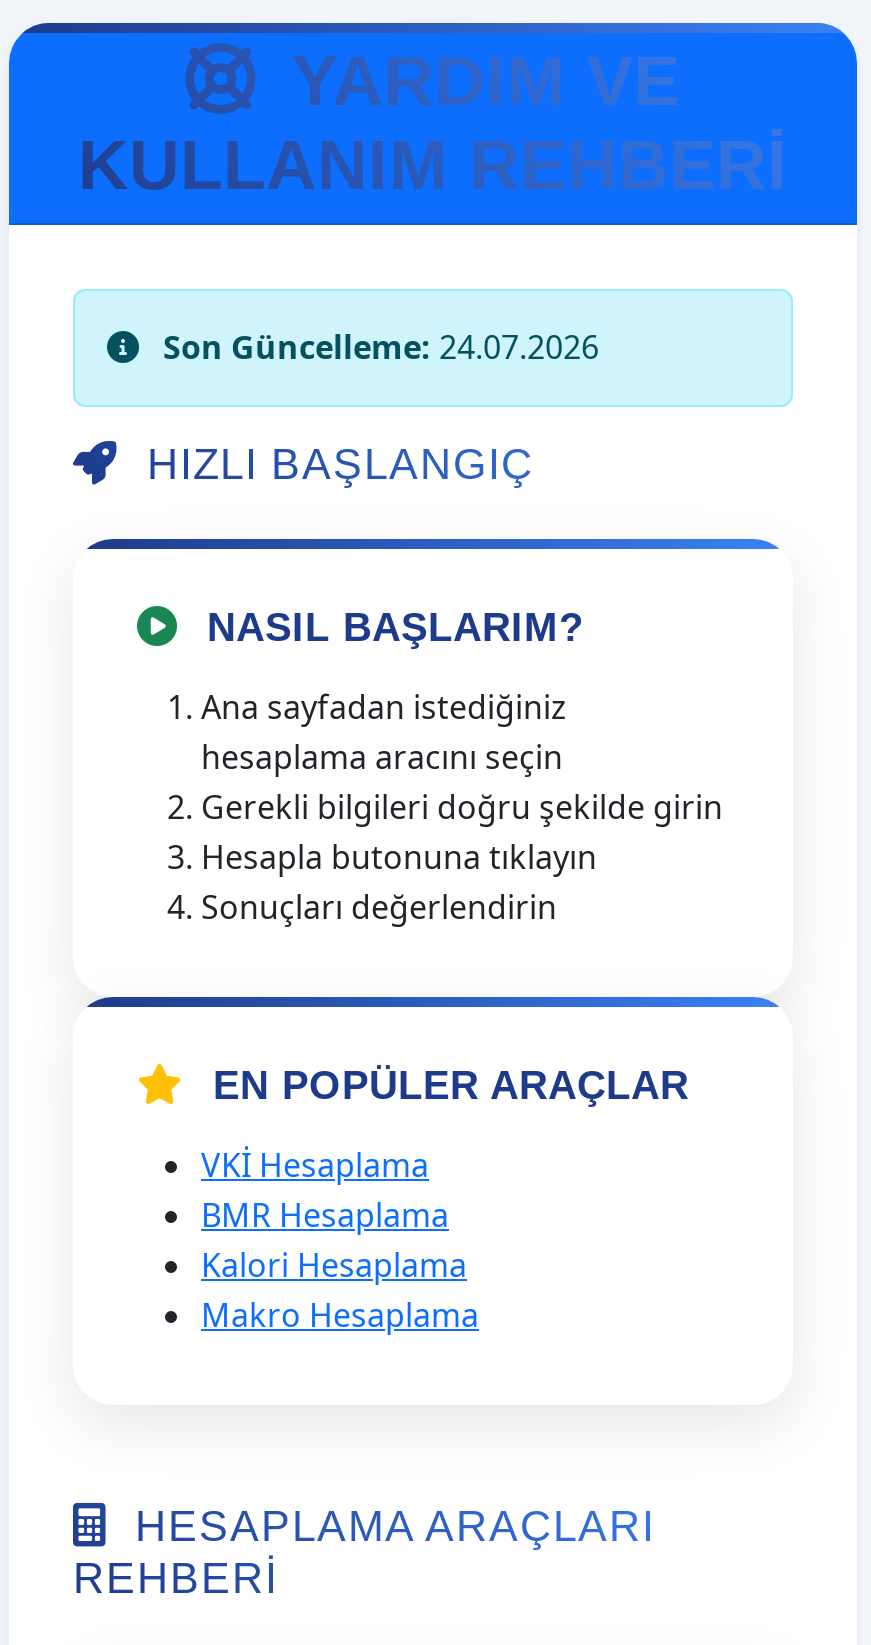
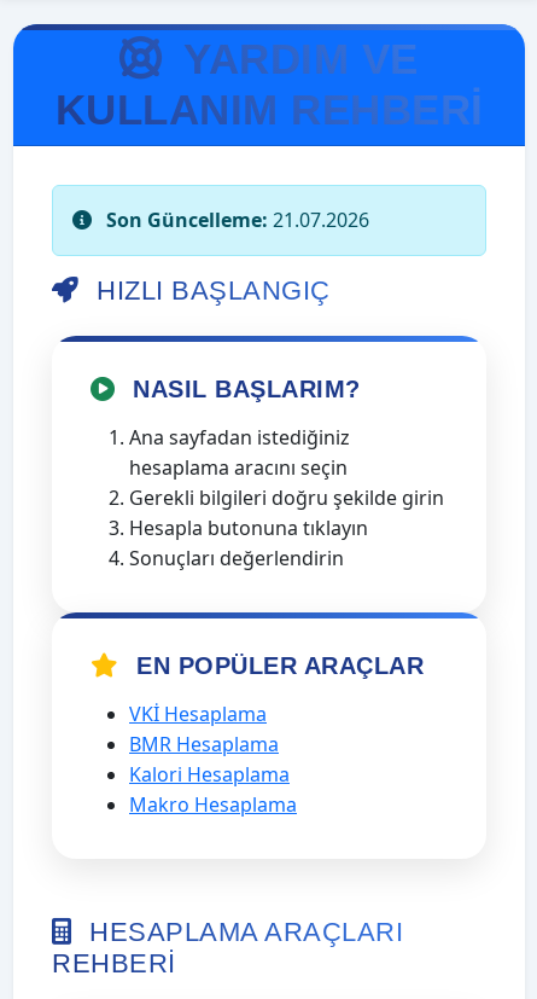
[163,325,599,369] Son Güncelleme: 24.07.2026 -> [106,207,369,233] Son Güncelleme: 21.07.2026

